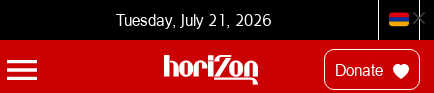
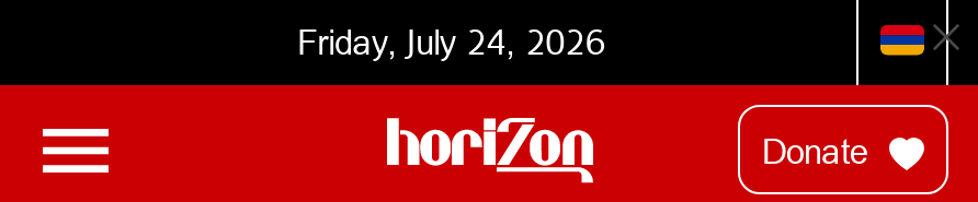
[116,9,271,28] Tuesday, July 21, 2026 -> [297,19,604,60] Friday, July 24, 2026

